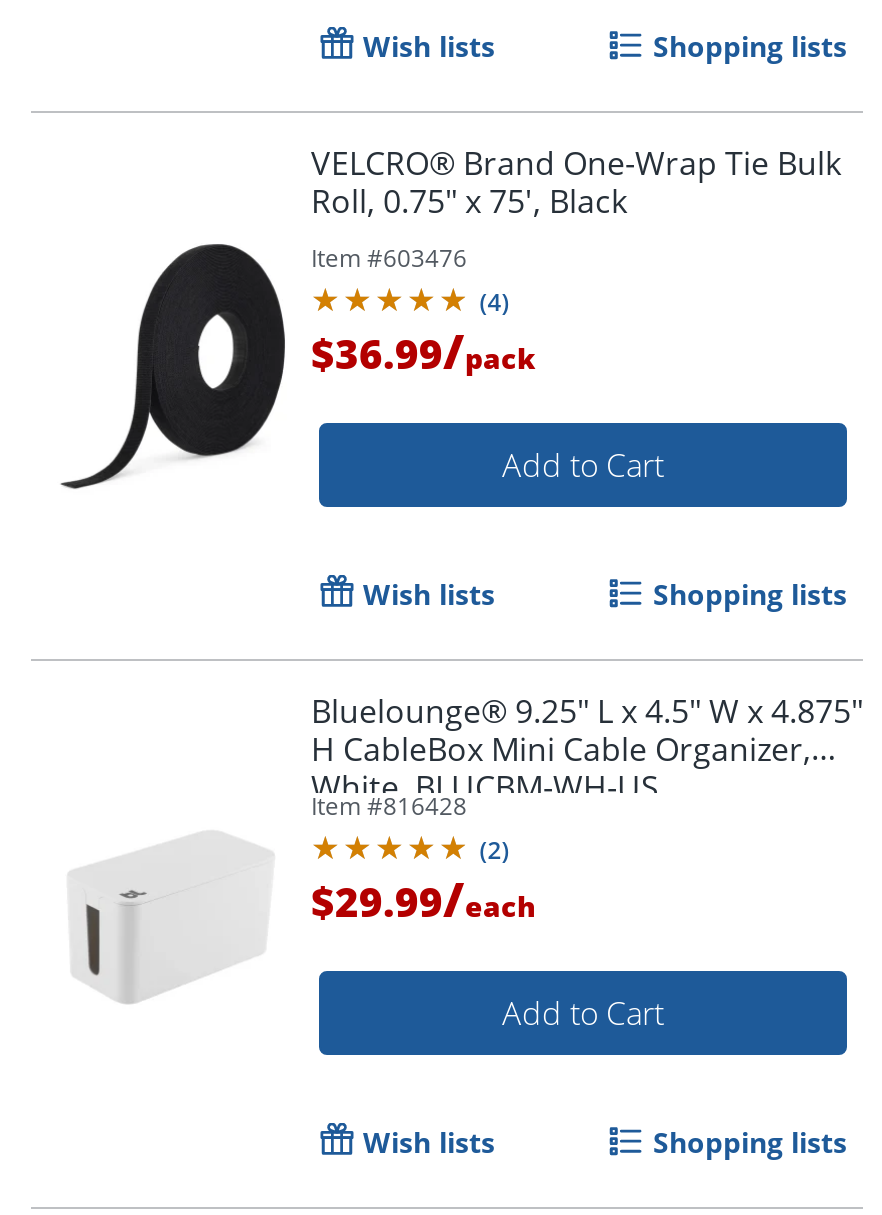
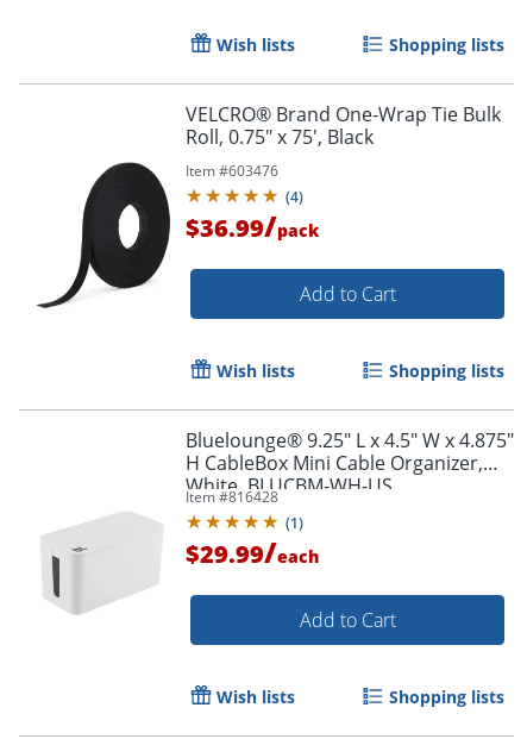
[479,832,509,866] (2) -> [286,513,304,533] (1)

